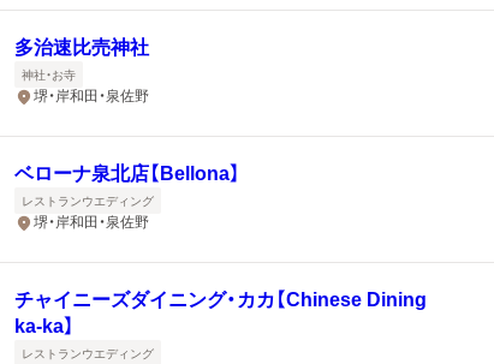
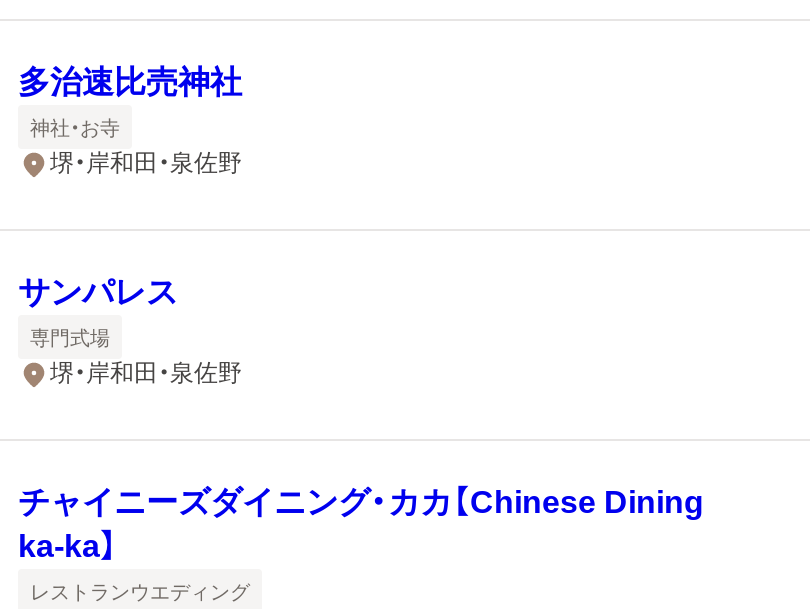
[14,163,240,184] ベローナ泉北店【Bellona】 -> [18,275,178,309] サンパレス
[22,194,154,207] レストランウエディング -> [30,326,110,348] 専門式場

